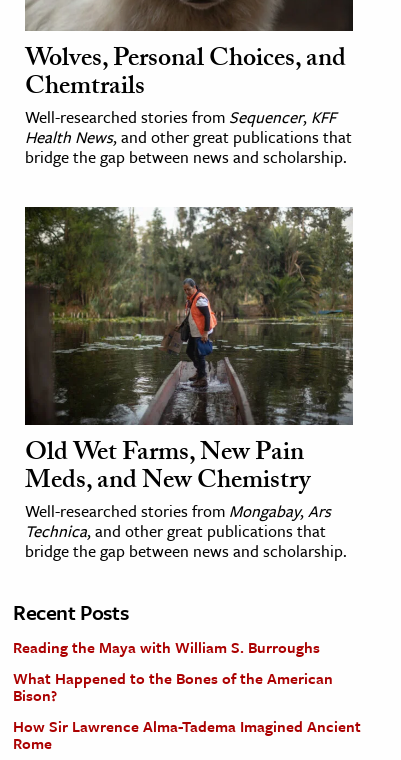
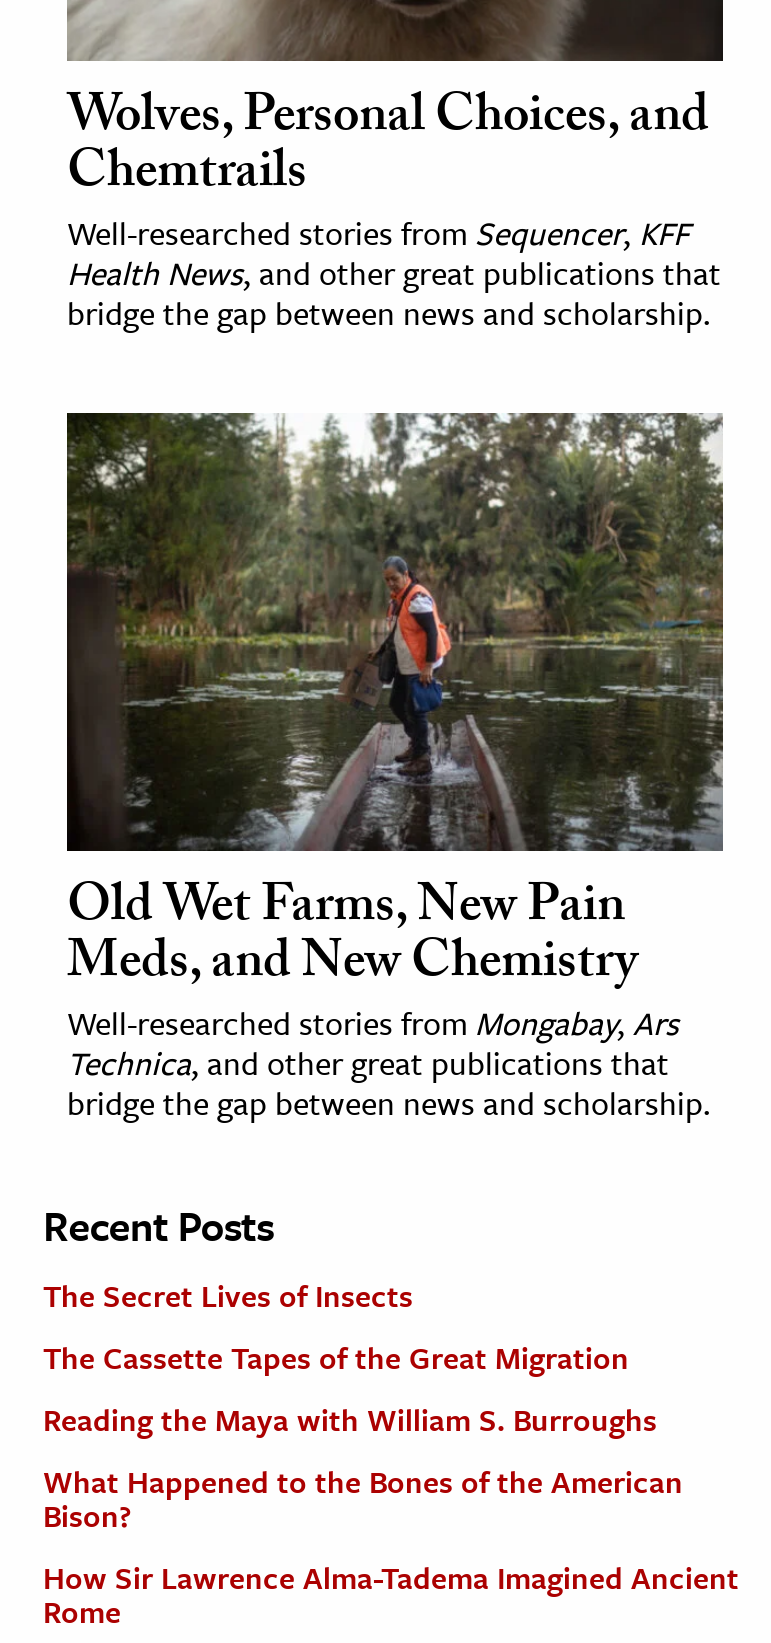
none -> [43,1272,629,1378] The Secret Lives of Insects | The Cassette Tapes of the Great Migration

